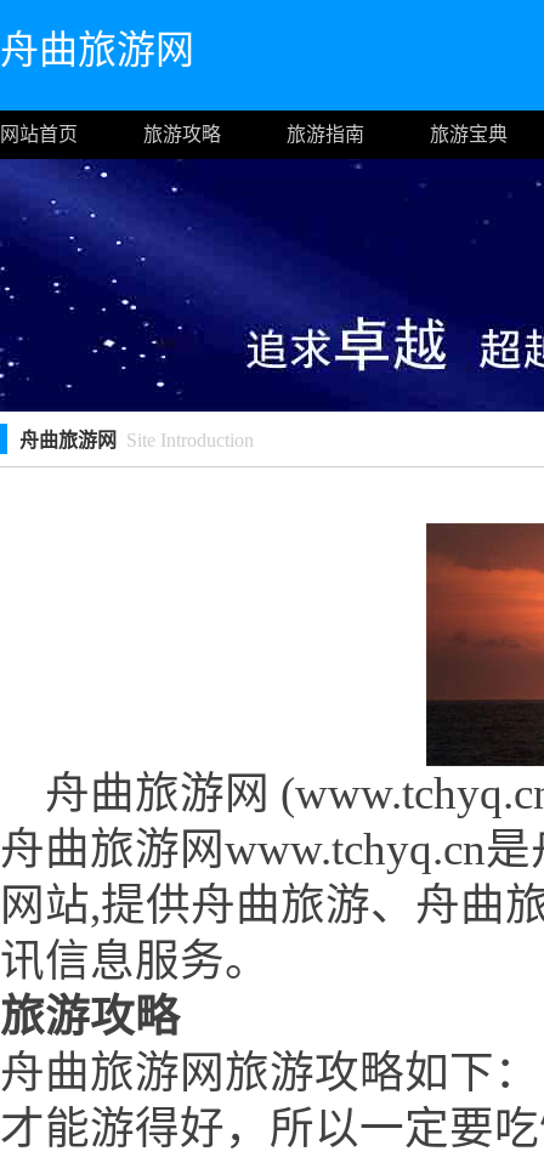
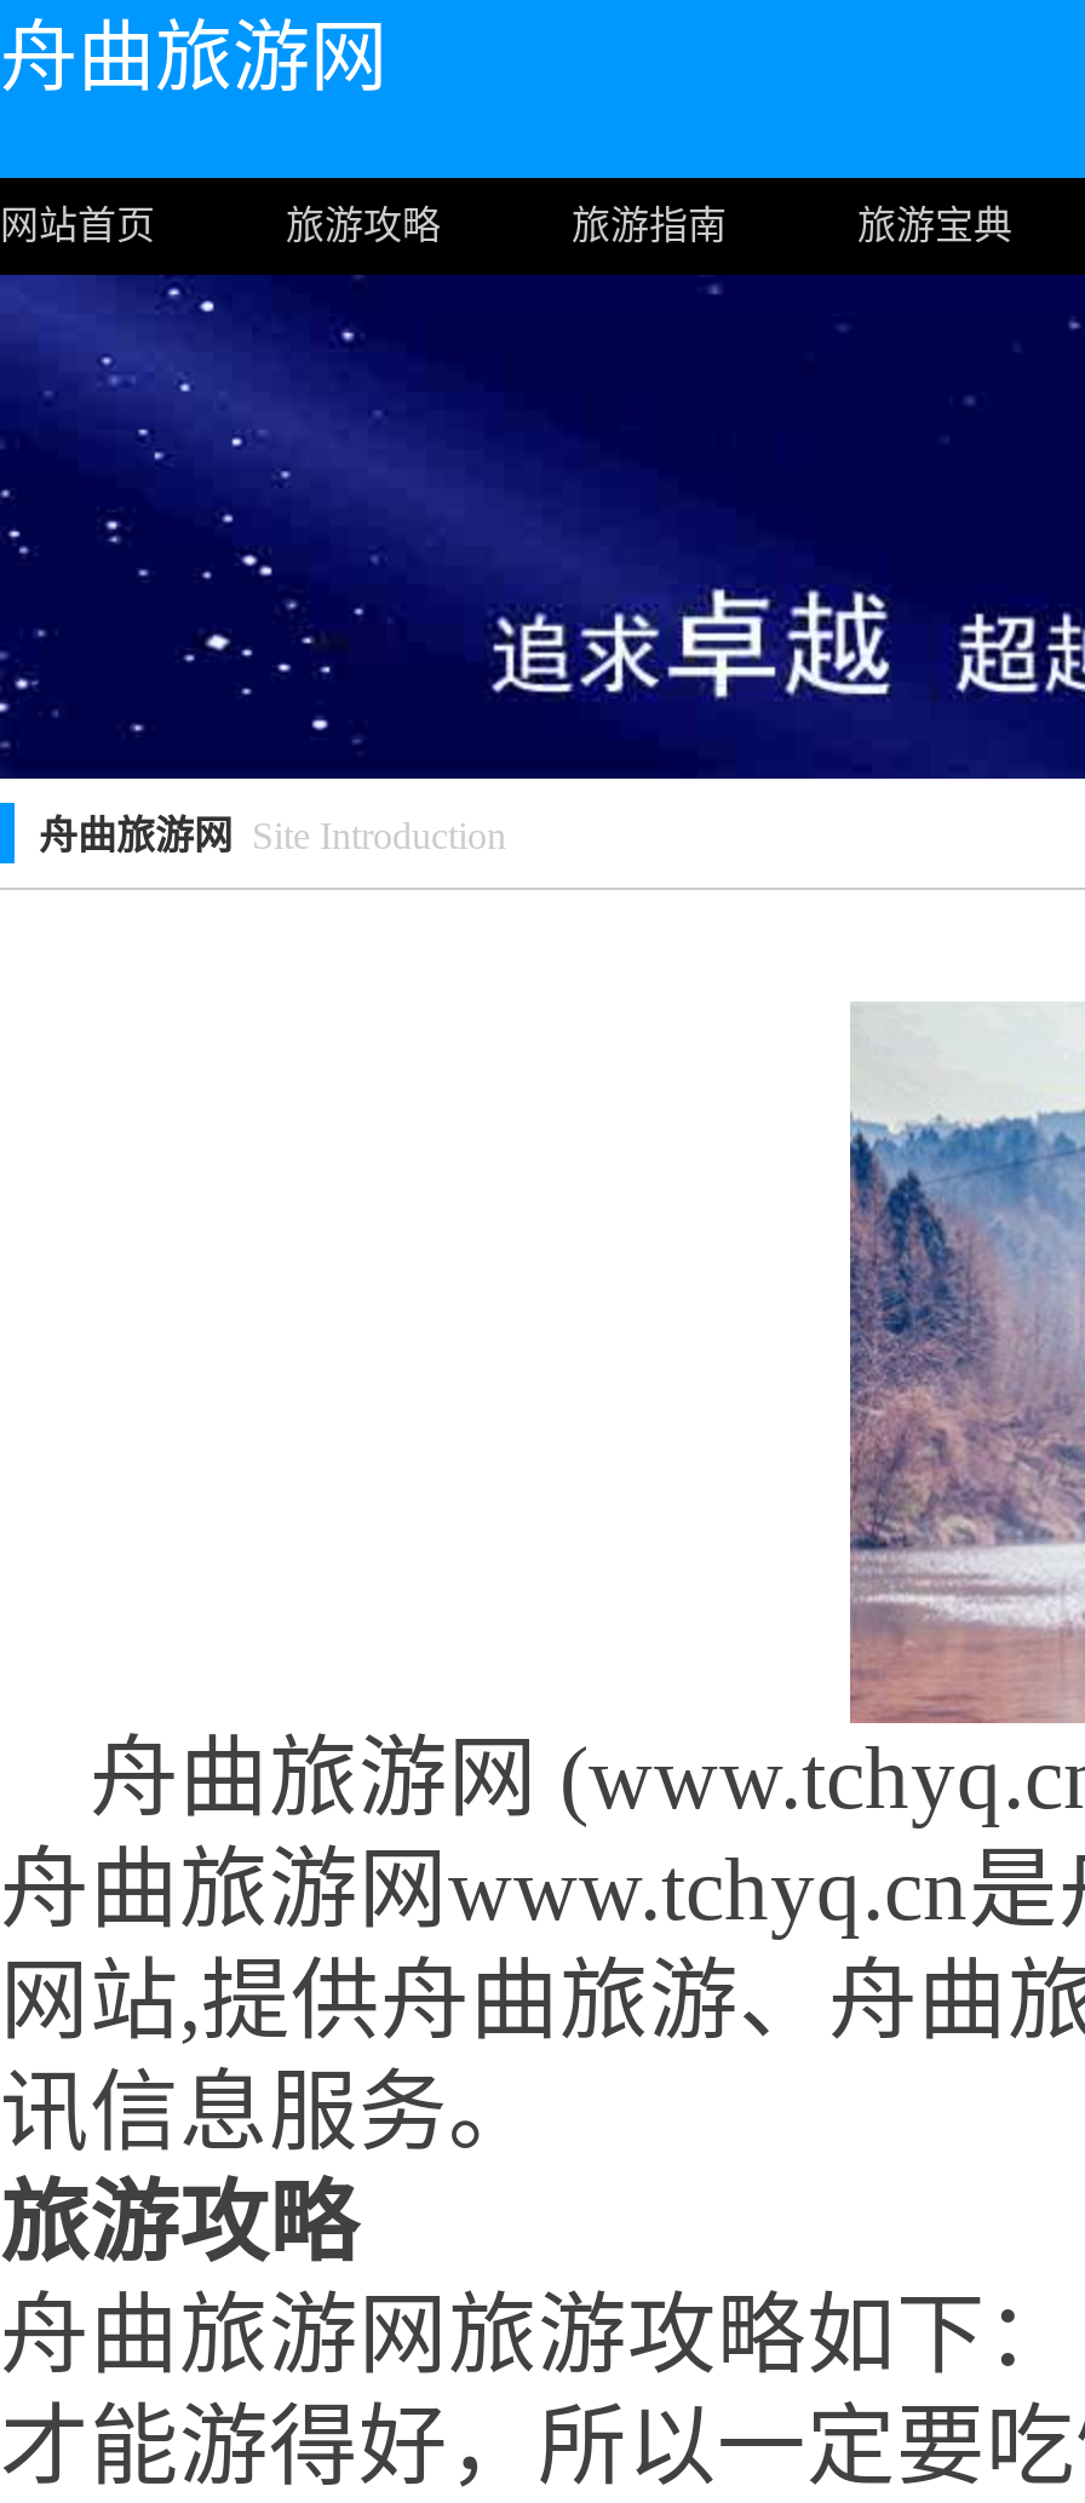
[426,522,540,766] [image] -> [848,1001,1078,1721] [image]

